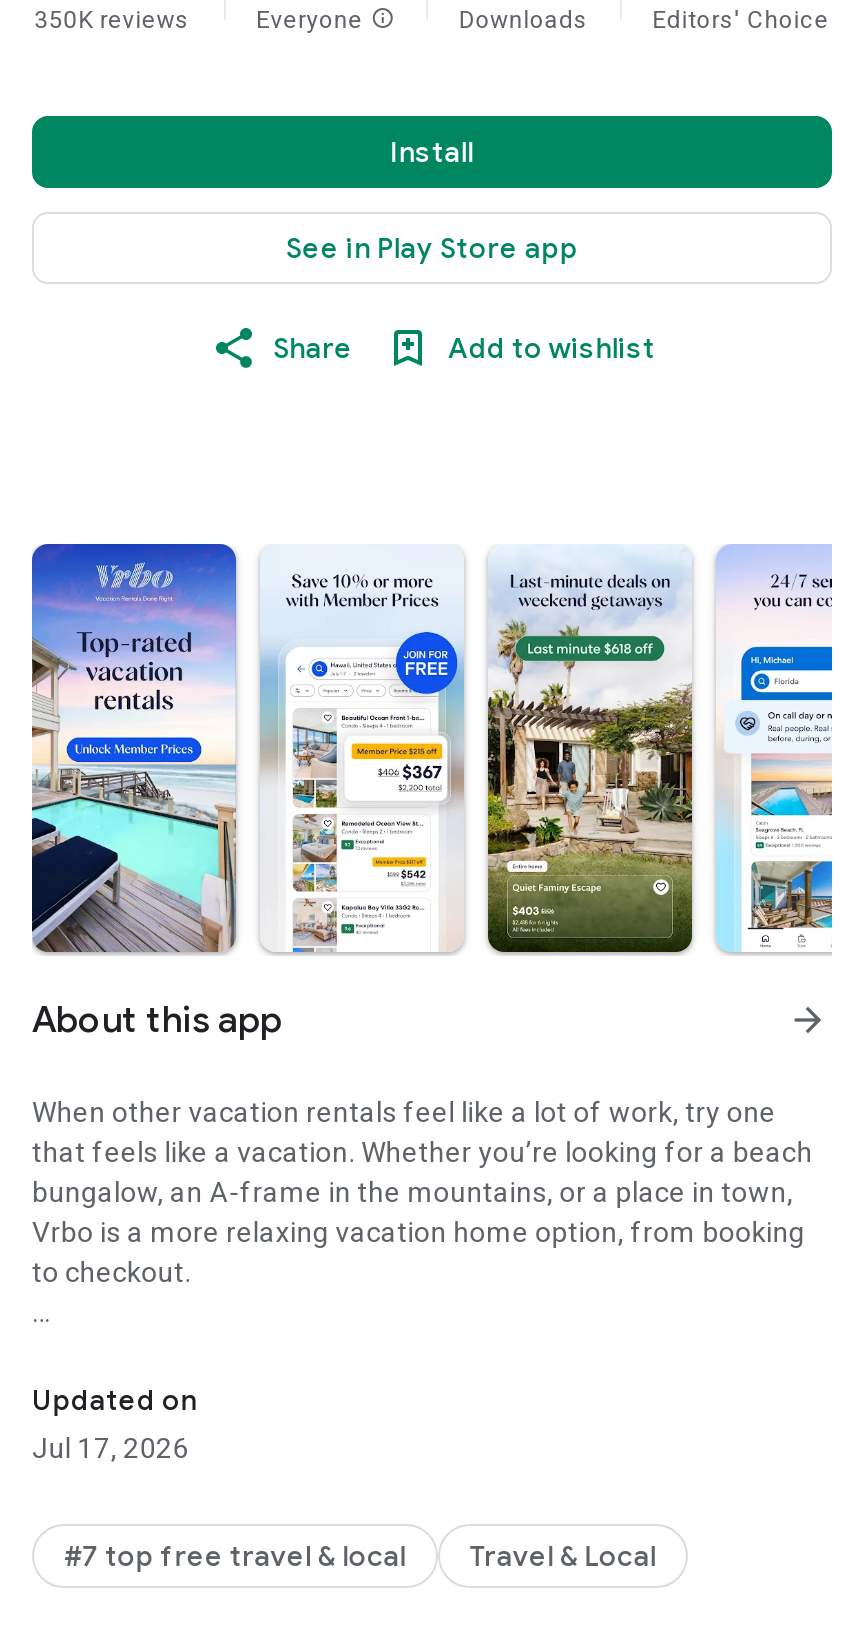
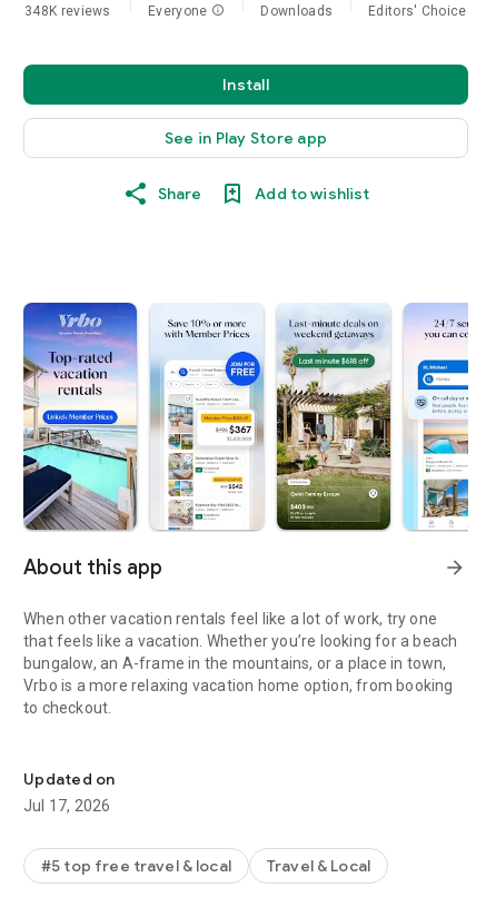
[34,6,190,34] 350K reviews -> [25,3,111,19] 348K reviews
[64,1538,406,1574] #7 top free travel & local -> [41,856,231,876] #5 top free travel & local

